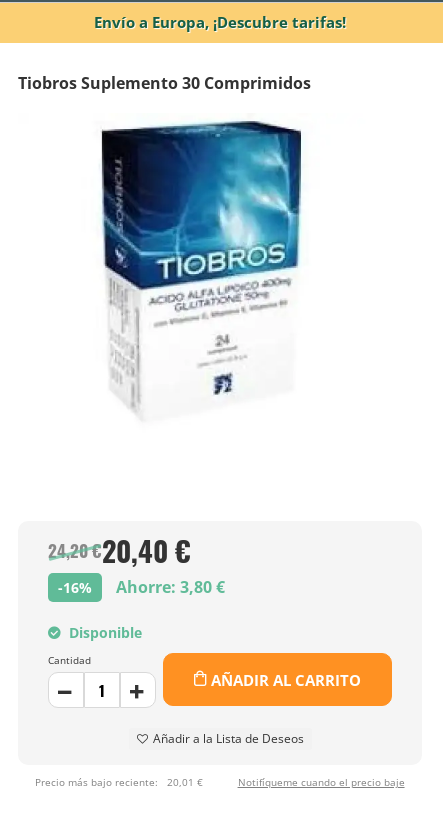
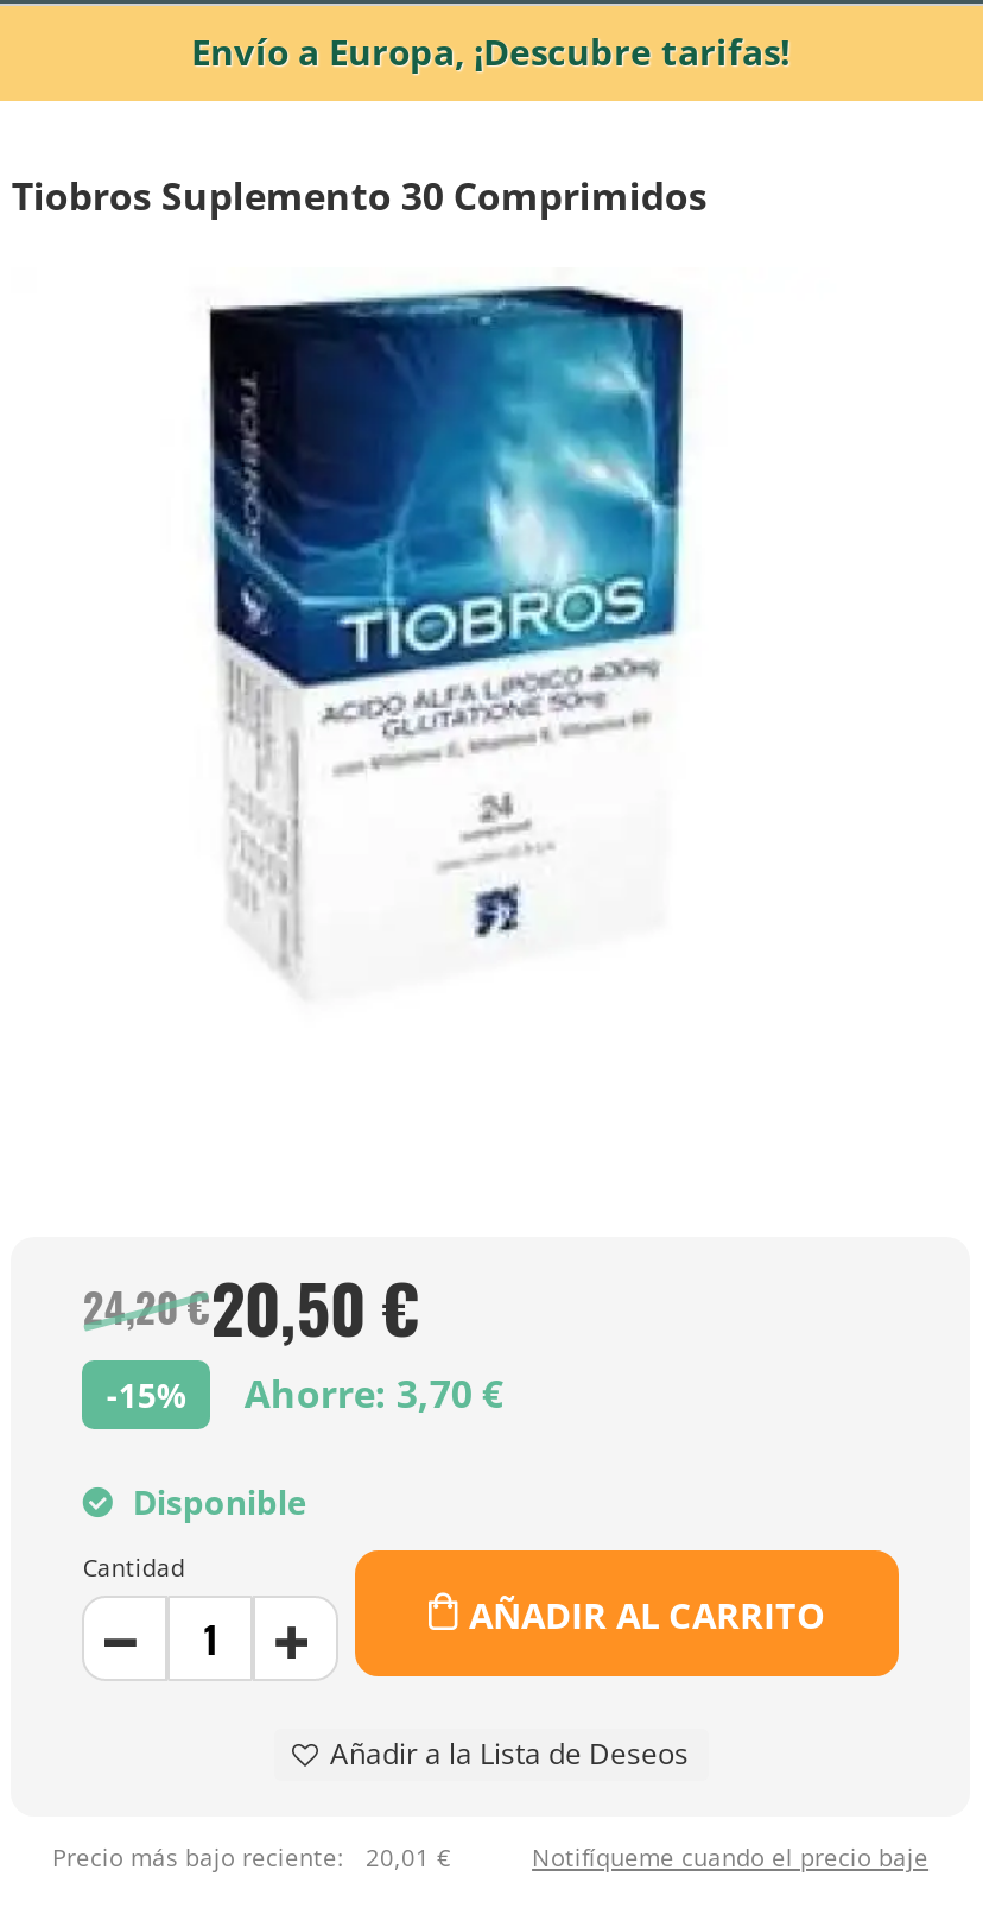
[48,530,191,571] 24,20 €20,40 € -> [83,1259,420,1356] 24,20 €20,50 €
[58,578,92,597] -16% -> [107,1373,187,1418] -15%
[116,576,225,598] Ahorre: 3,80 € -> [244,1368,503,1420] Ahorre: 3,70 €

